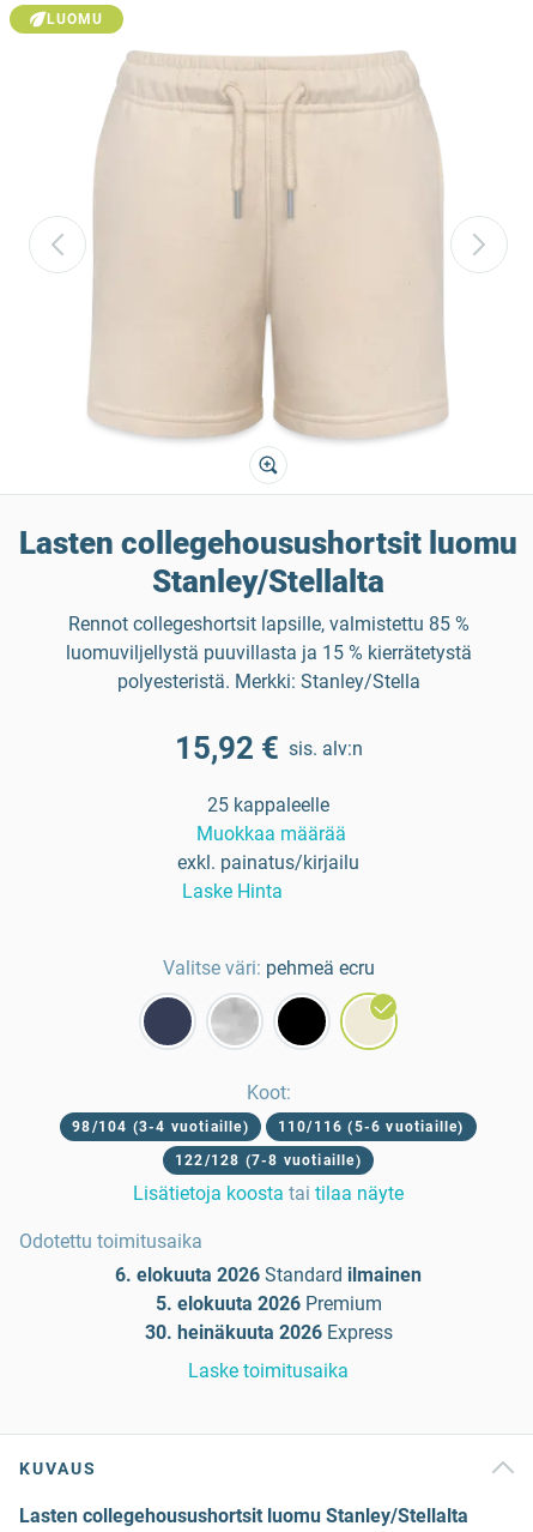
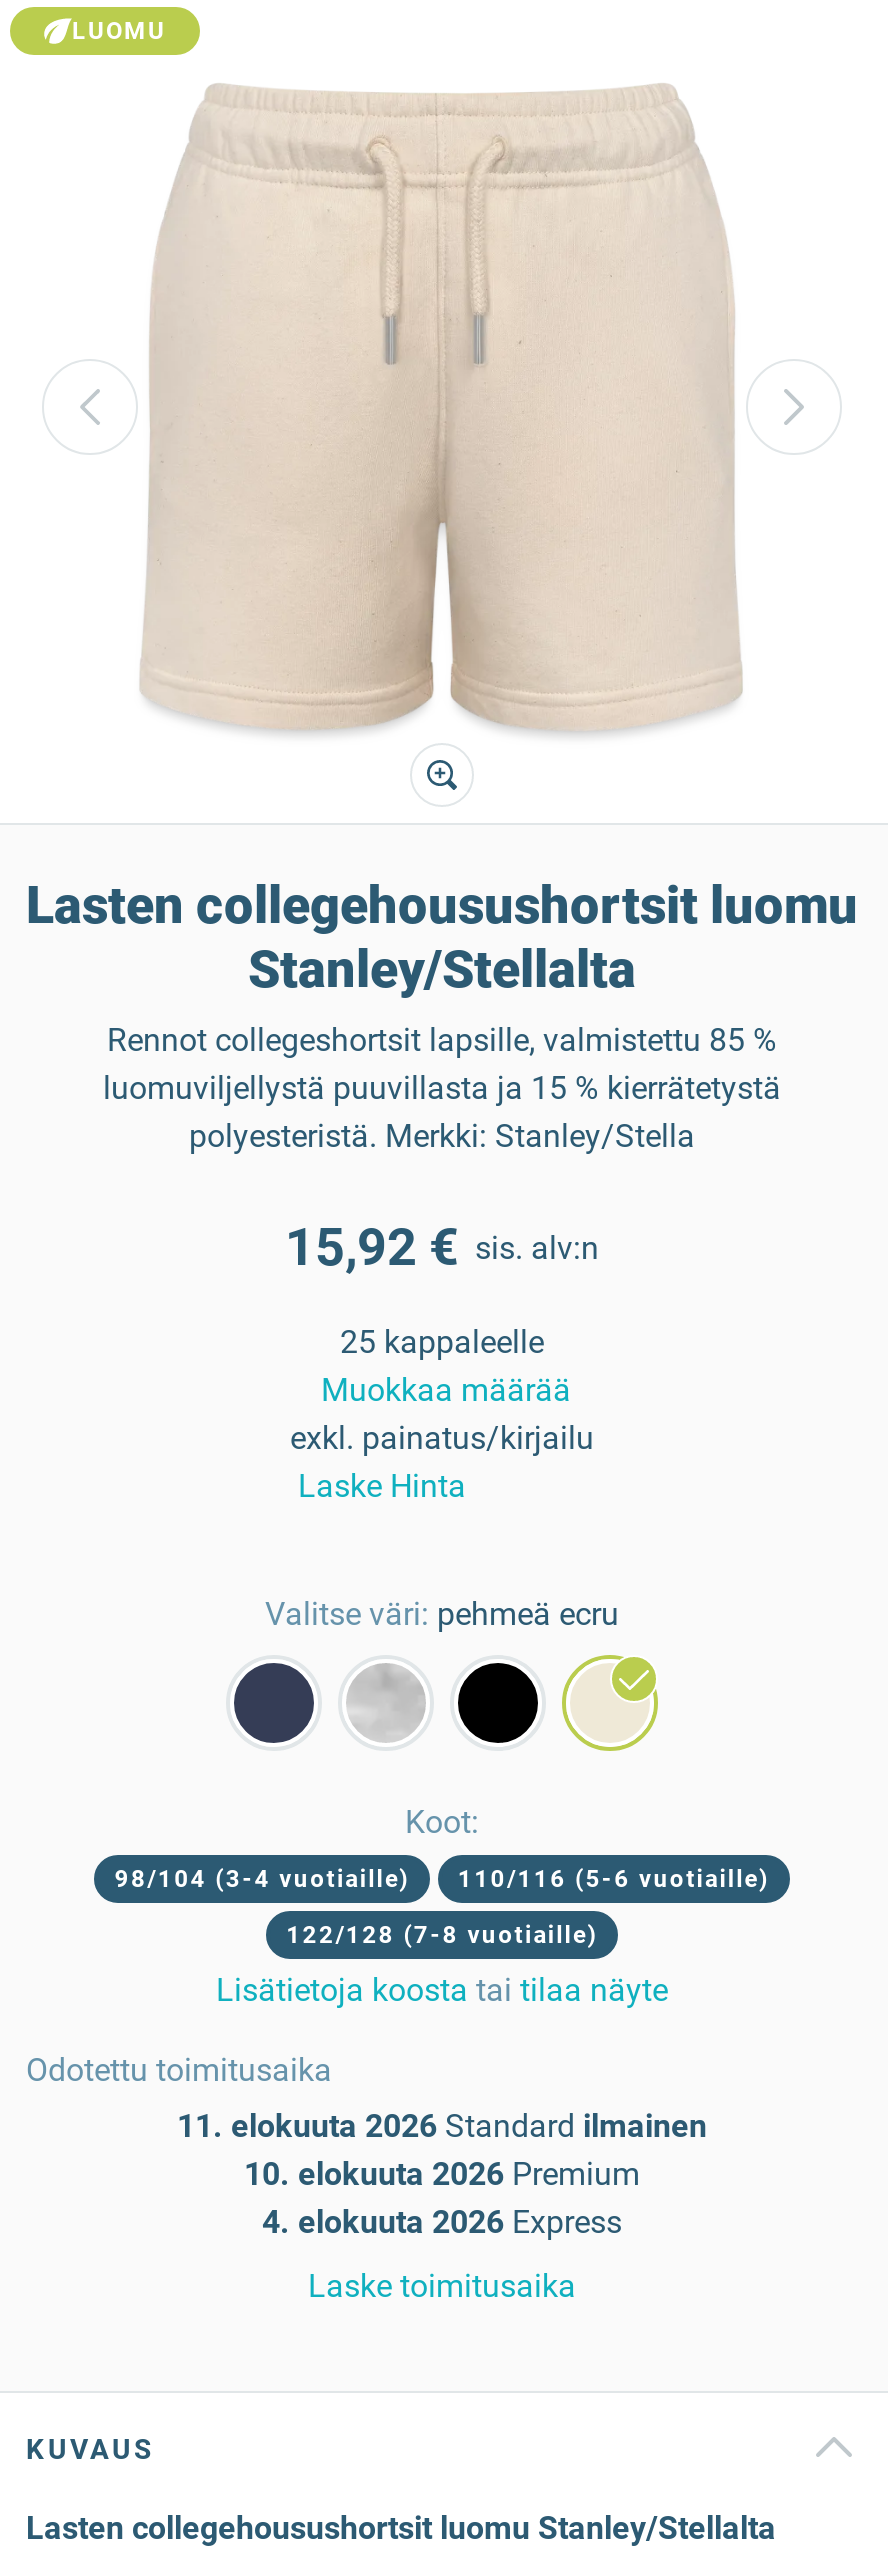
[115,1263,422,1286] 6. elokuuta 2026 Standard ilmainen -> [177,2107,707,2145] 11. elokuuta 2026 Standard ilmainen
[155,1292,381,1315] 5. elokuuta 2026 Premium -> [244,2155,640,2193] 10. elokuuta 2026 Premium
[144,1321,392,1344] 30. heinäkuuta 2026 Express -> [262,2203,622,2241] 4. elokuuta 2026 Express

